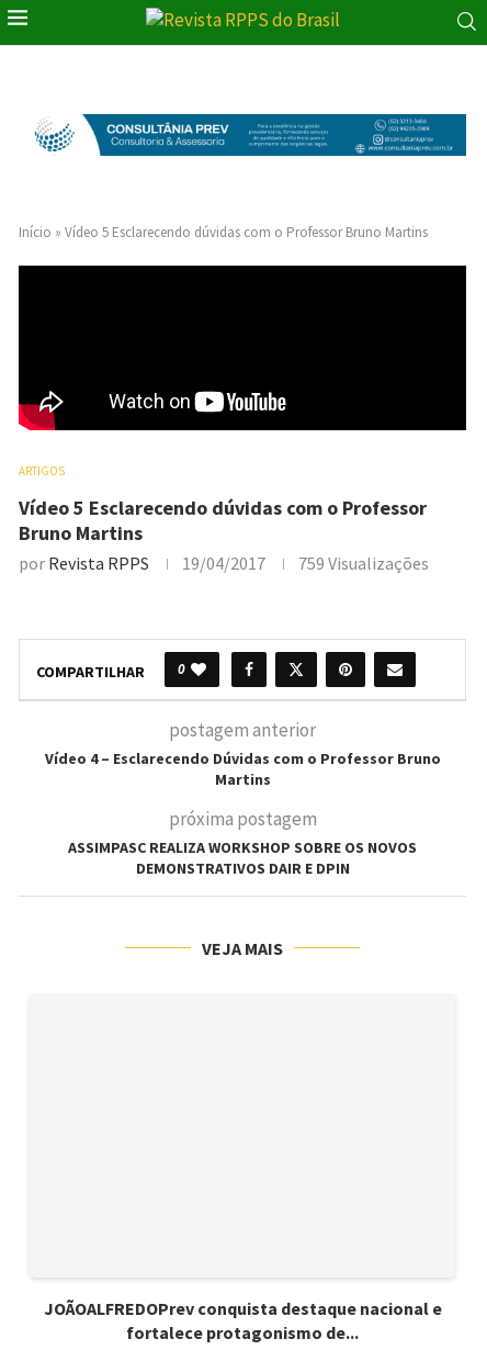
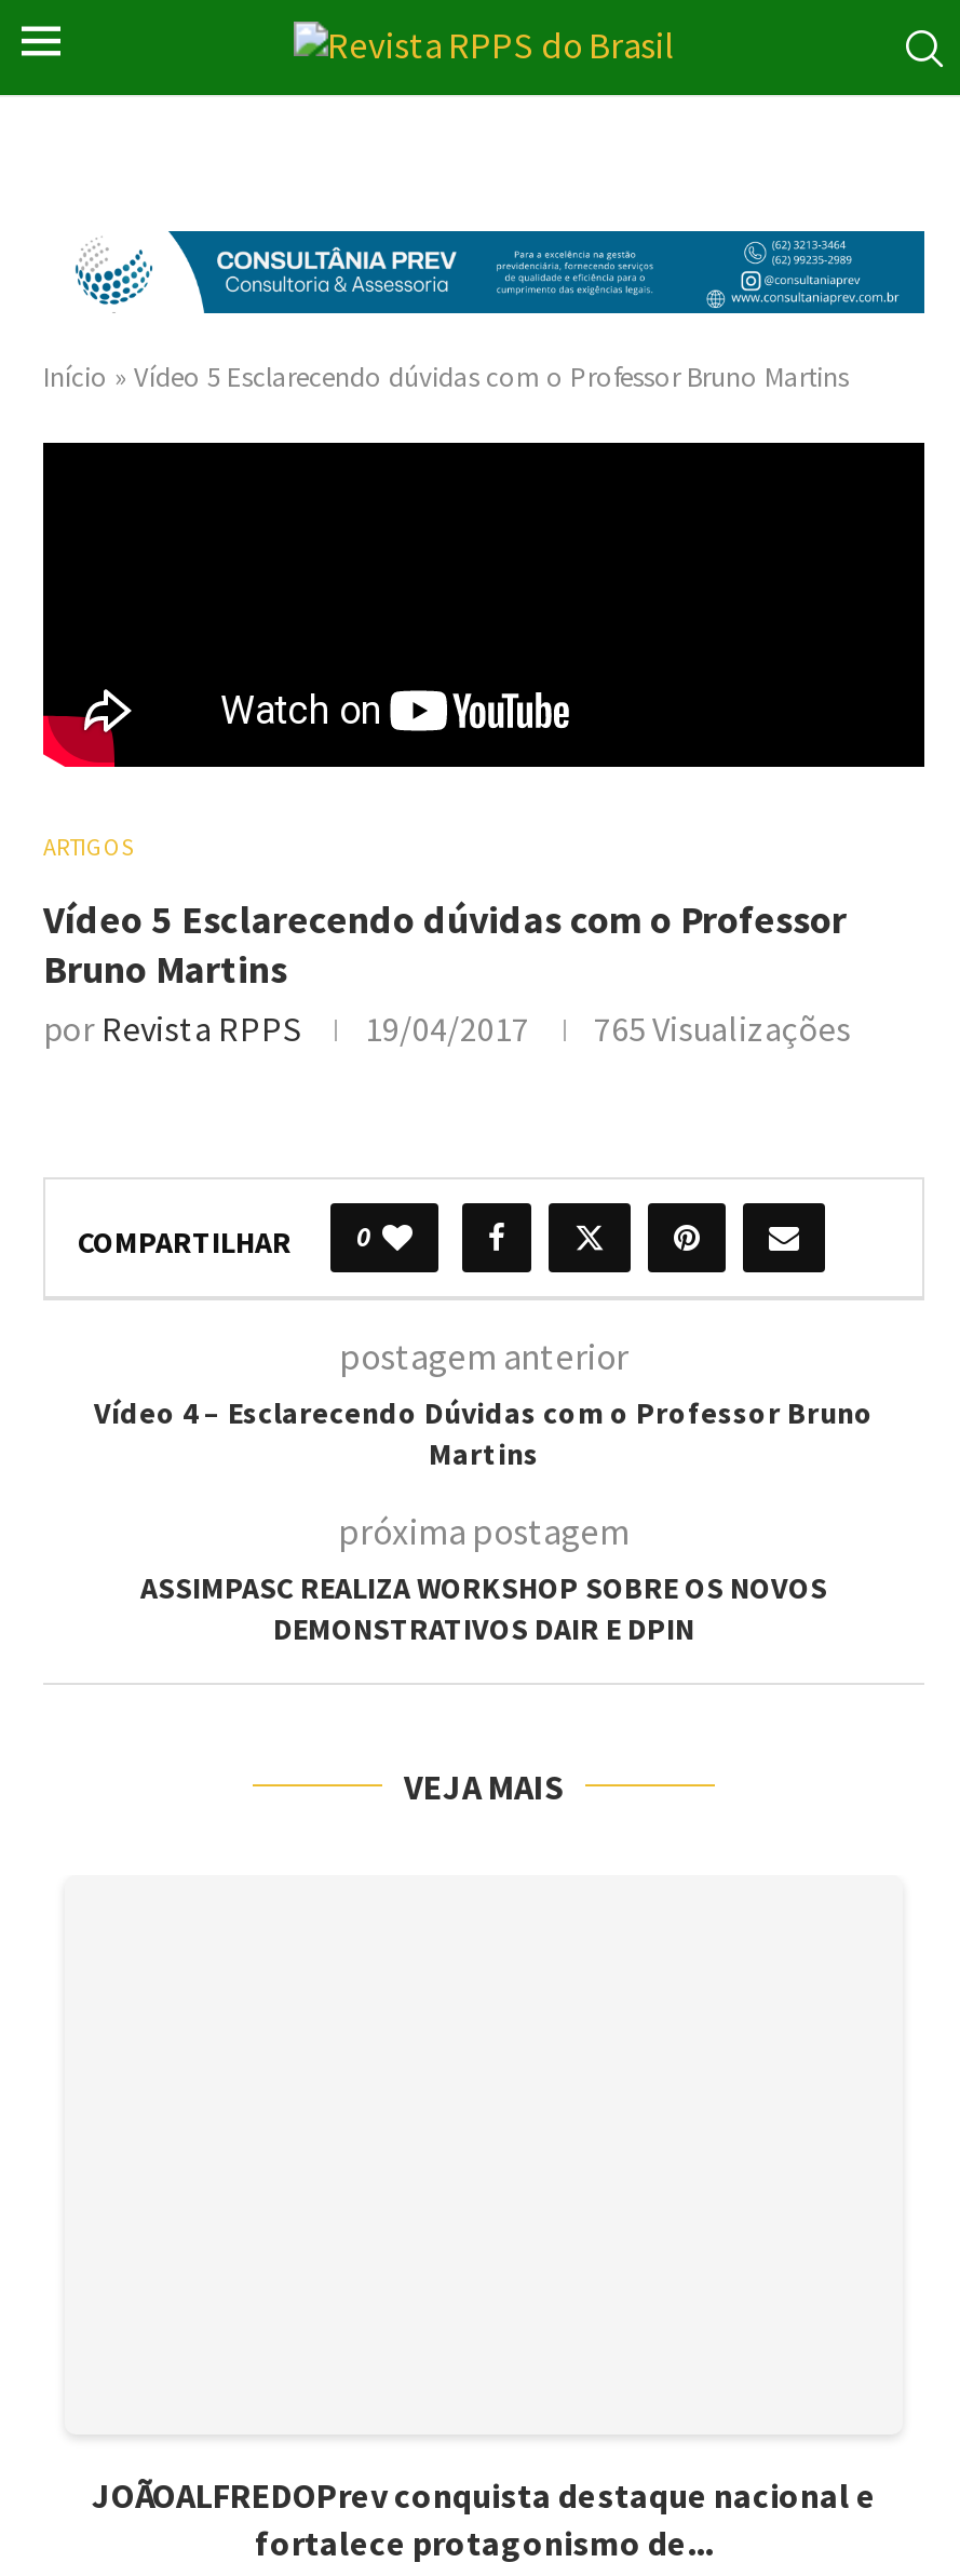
[298,552,429,574] 759 Visualizações -> [594,1007,851,1050] 765 Visualizações

